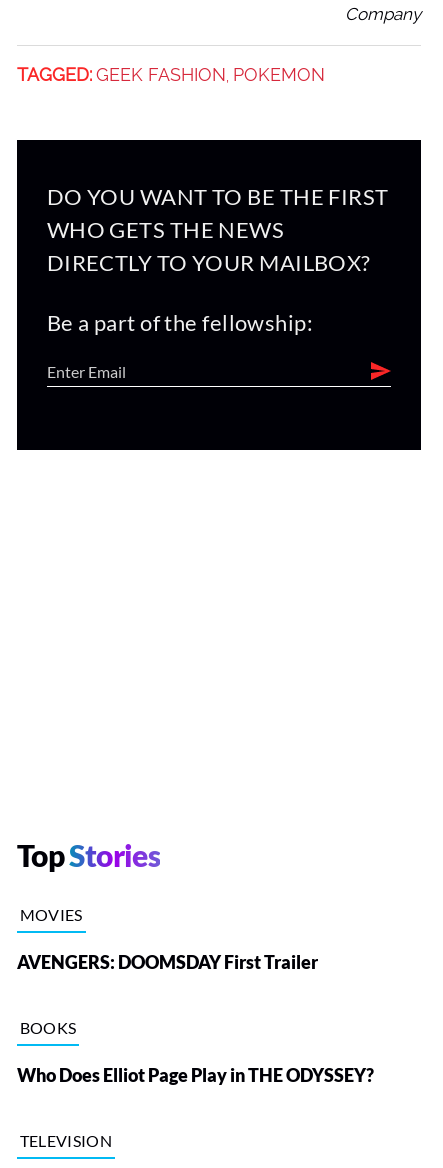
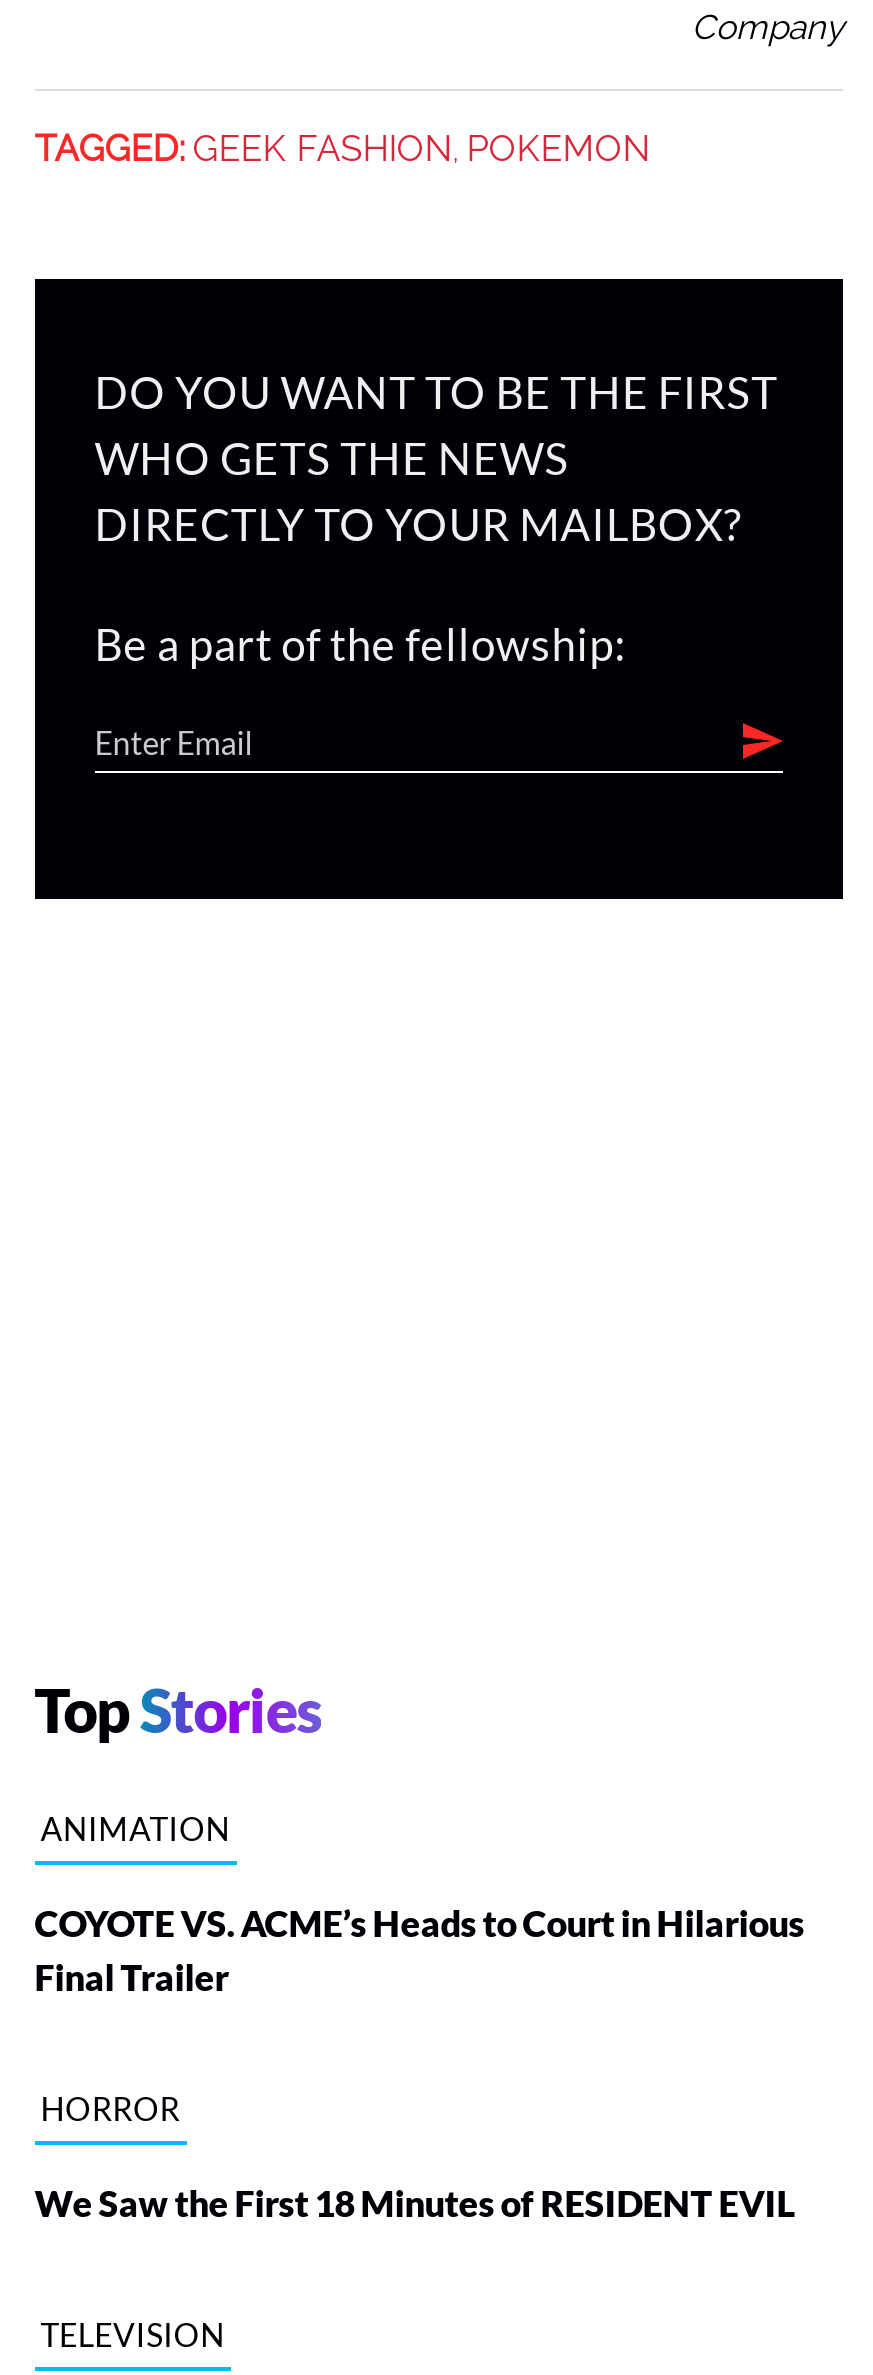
[20,905,83,924] MOVIES -> [40,1810,230,1848] ANIMATION
[17,951,318,973] AVENGERS: DOOMSDAY First Trailer -> [34,1902,804,2000] COYOTE VS. ACME’s Heads to Court in Hilarious | Final Trailer
[20,1018,76,1037] BOOKS -> [40,2090,180,2128] HORROR
[17,1064,374,1086] Who Does Elliot Page Play in THE ODYSSEY? -> [34,2182,794,2226] We Saw the First 18 Minutes of RESIDENT EVIL

